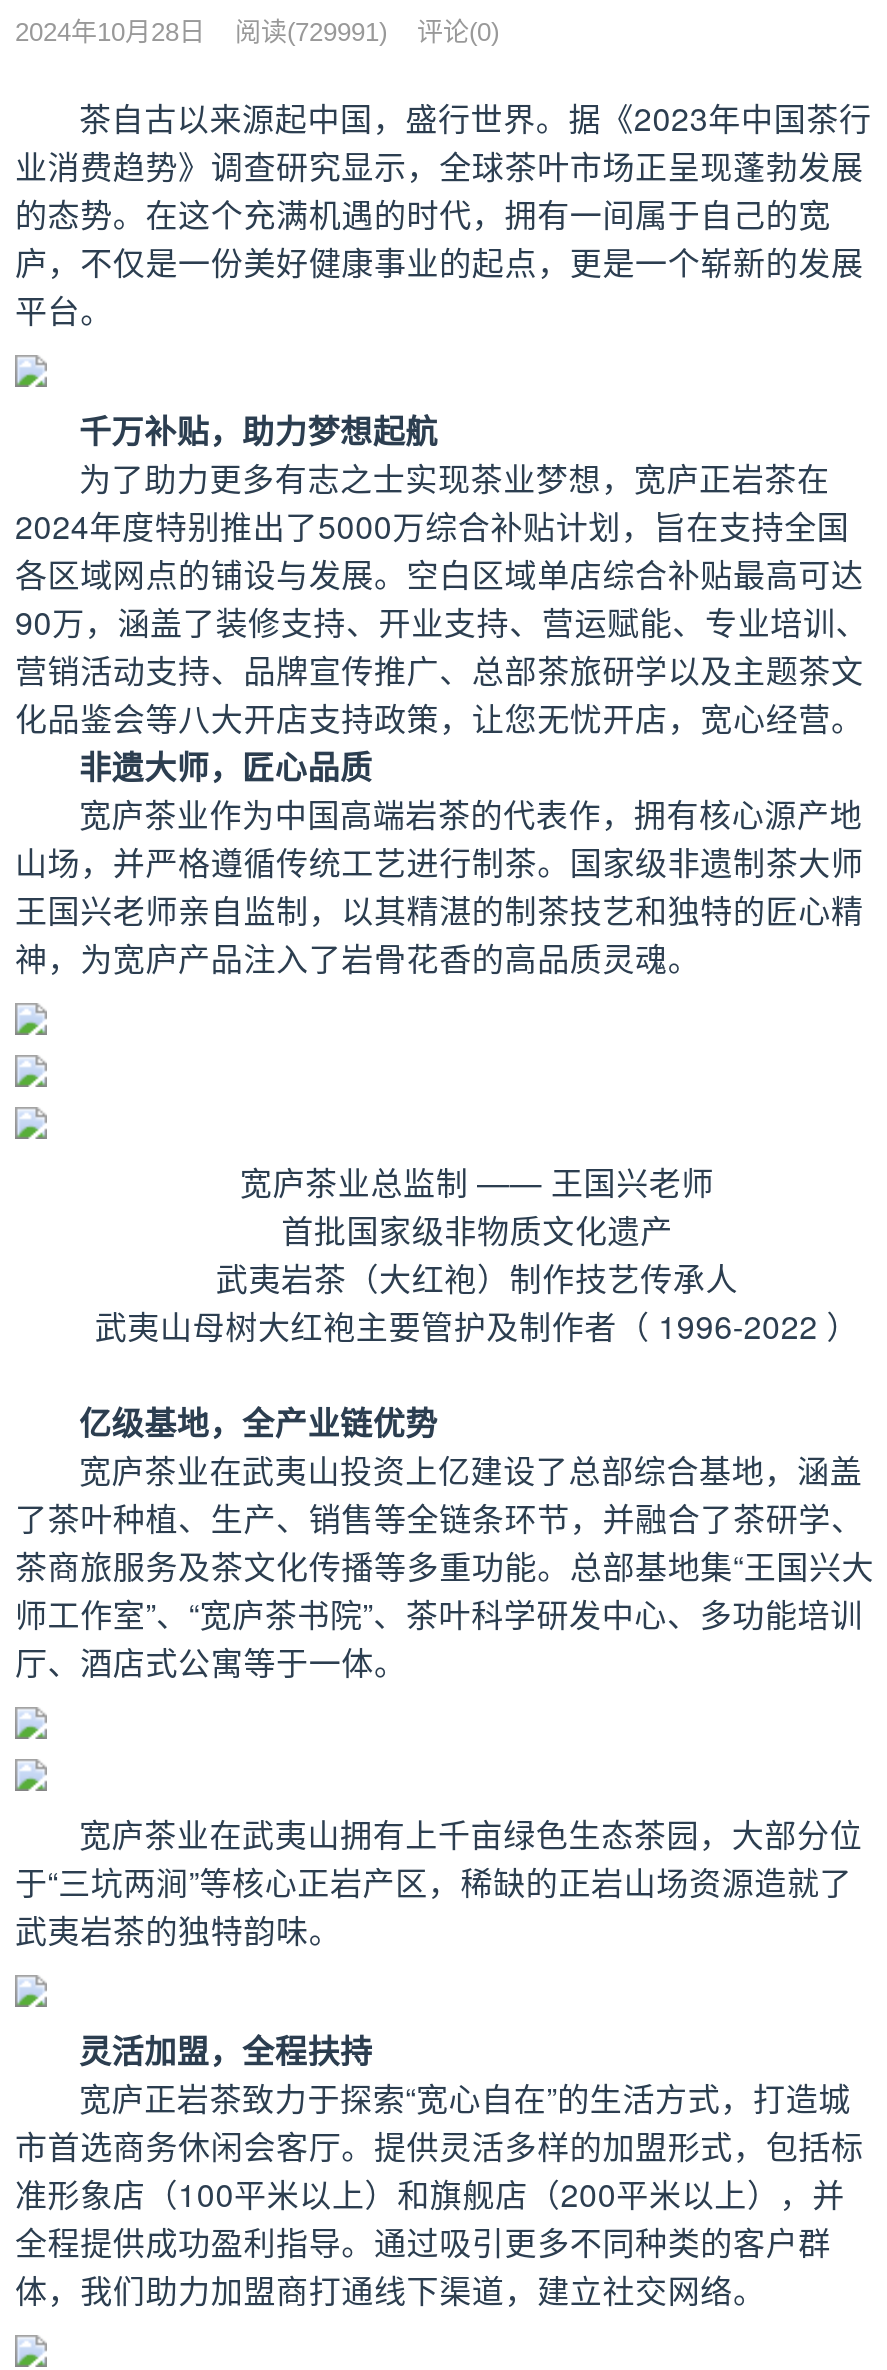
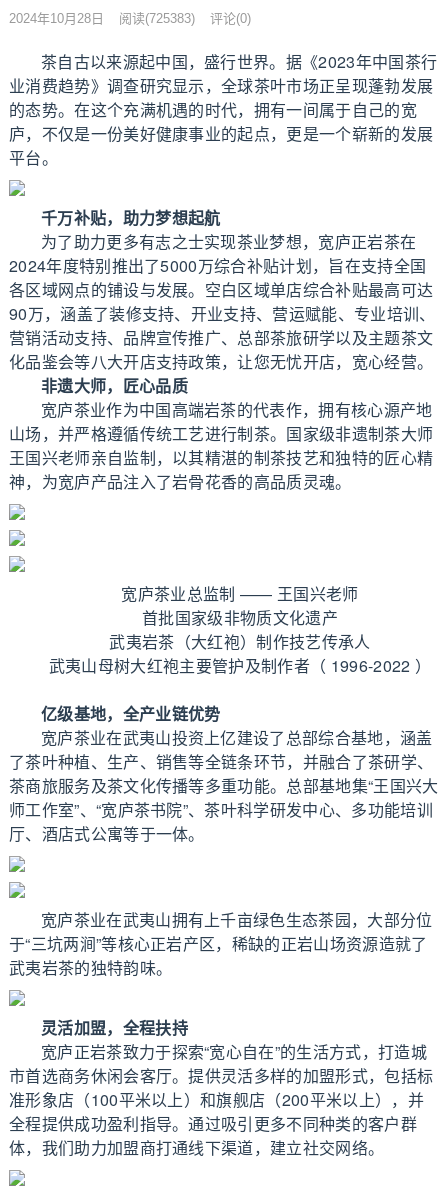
[15,17,499,47] 2024年10月28日 阅读(729991) 评论(0) -> [9,11,251,26] 2024年10月28日 阅读(725383) 评论(0)

